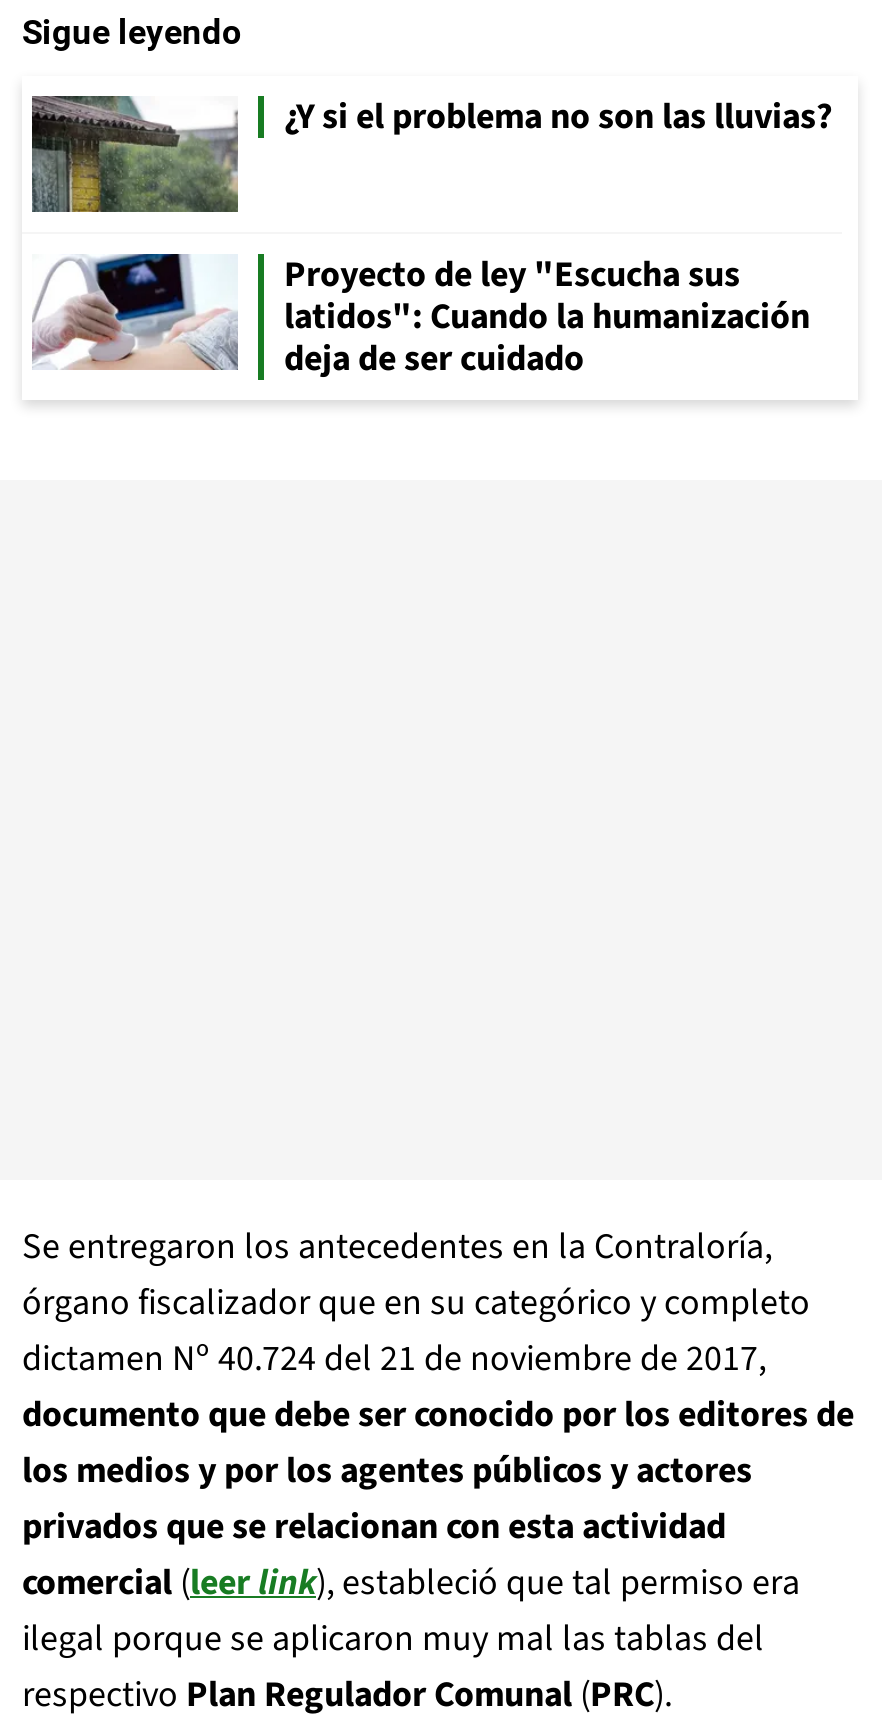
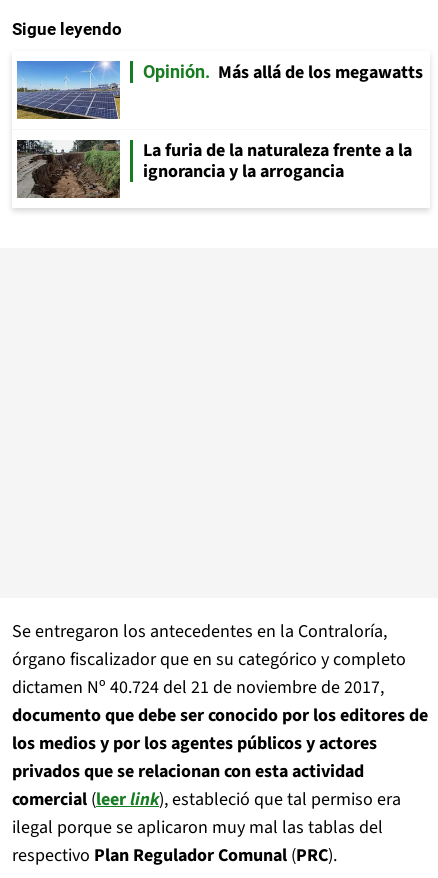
[30,92,832,214] [image] | ¿Y si el problema no son las lluvias? -> [16,60,423,120] [image] | Opinión | Más allá de los megawatts
[32,250,810,384] [image] | Proyecto de ley "Escucha sus | latidos": Cuando la humanización | deja de ser cuidado -> [16,138,412,199] [image] | La furia de la naturaleza frente a la | ignorancia y la arrogancia

